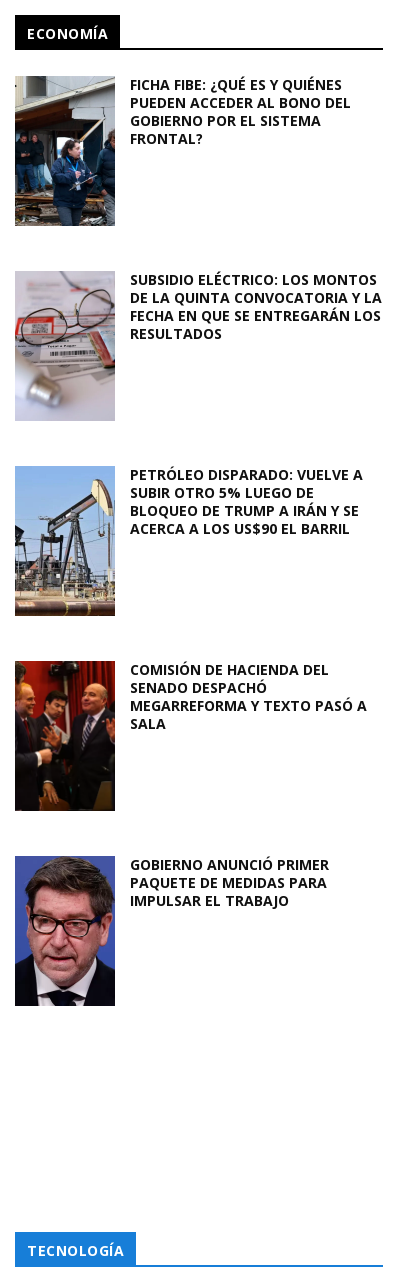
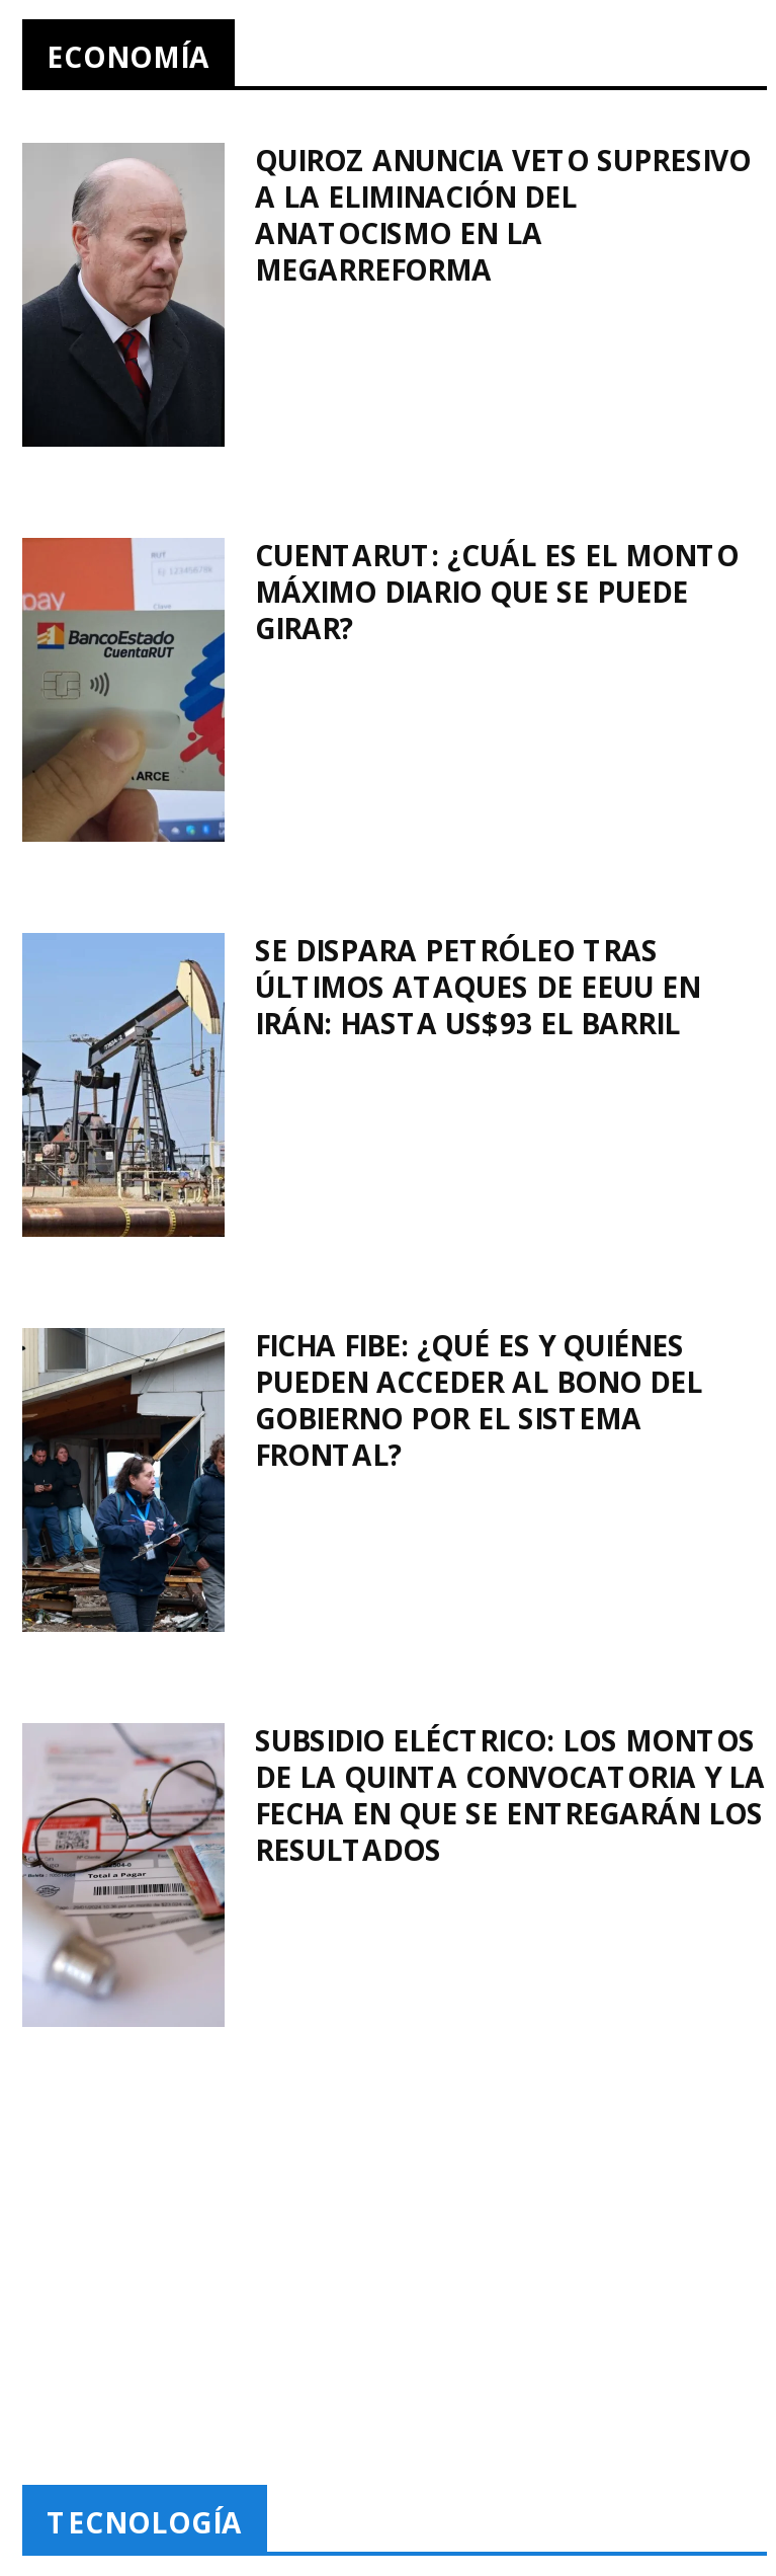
none -> [20,141,751,449] [image] | QUIROZ ANUNCIA VETO SUPRESIVO | A LA ELIMINACIÓN DEL | ANATOCISMO EN LA | MEGARREFORMA
none -> [20,536,739,844] [image] | CUENTARUT: ¿CUÁL ES EL MONTO | MÁXIMO DIARIO QUE SE PUEDE | GIRAR?
none -> [255,931,700,1042] SE DISPARA PETRÓLEO TRAS | ÚLTIMOS ATAQUES DE EEUU EN | IRÁN: HASTA US$93 EL BARRIL
moved [13,74,382,343] -> [18,1324,765,1869]: [image] | FICHA FIBE: ¿QUÉ ES Y QUIÉNES | PUEDEN ACCEDER AL BONO DEL | ... | FECHA EN QUE SE ENTREGARÁN LOS | RESULTADOS
moved [13,272,117,419] -> [18,1725,229,2023]: [image]
[130,465,363,538] PETRÓLEO DISPARADO: VUELVE A | SUBIR OTRO 5% LUEGO DE | BLOQUEO DE TRUMP A IRÁN Y SE | ACERCA A LOS US$90 EL BARRIL -> none
[14,660,367,812] [image] | COMISIÓN DE HACIENDA DEL | SENADO DESPACHÓ | MEGARREFORMA Y TEXTO PASÓ A | SALA -> none
[14,855,329,1007] [image] | GOBIERNO ANUNCIÓ PRIMER | PAQUETE DE MEDIDAS PARA | IMPULSAR EL TRABAJO -> none

